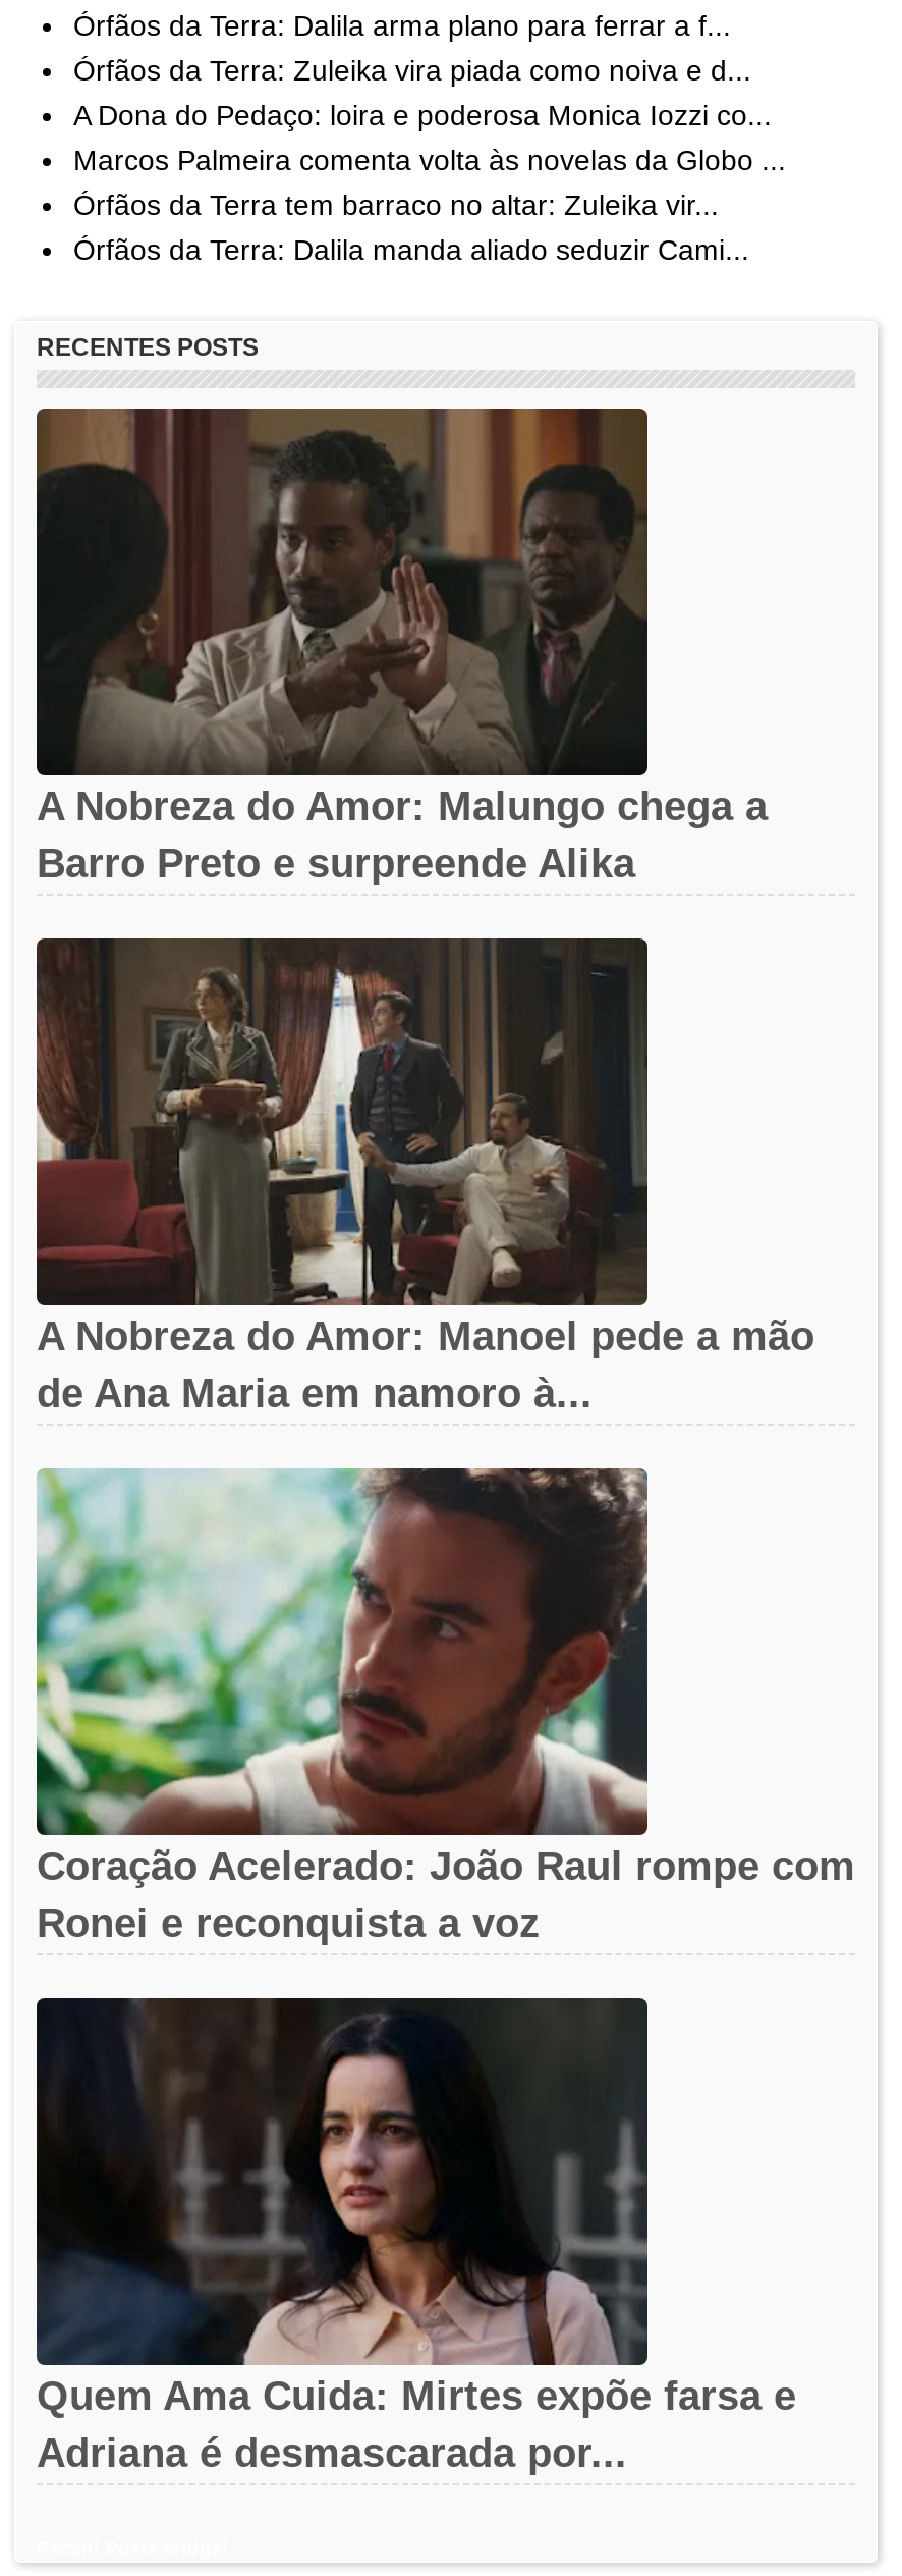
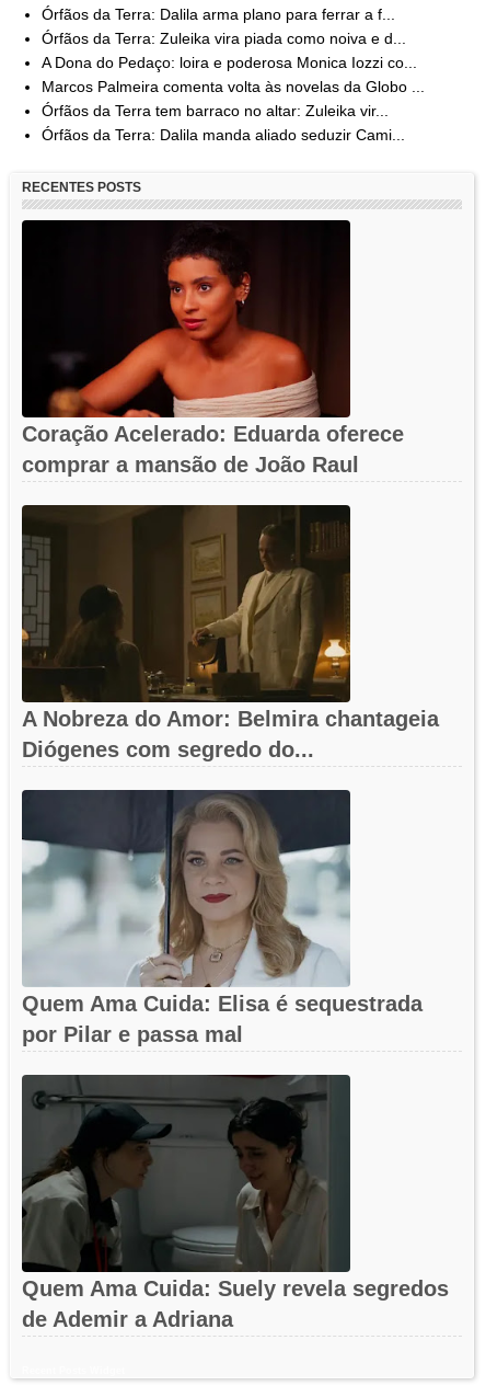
[37,407,768,885] [image] | A Nobreza do Amor: Malungo chega a | Barro Preto e surpreende Alika -> [22,219,404,476] [image] | Coração Acelerado: Eduarda oferece | comprar a mansão de João Raul
[35,938,814,1415] [image] | A Nobreza do Amor: Manoel pede a mão | de Ana Maria em namoro à... -> [21,506,439,761] [image] | A Nobreza do Amor: Belmira chantageia | Diógenes com segredo do...
[35,1466,855,1945] [image] | Coração Acelerado: João Raul rompe com | Ronei e reconquista a voz -> [21,789,423,1046] [image] | Quem Ama Cuida: Elisa é sequestrada | por Pilar e passa mal
[37,2000,796,2475] [image] | Quem Ama Cuida: Mirtes expõe farsa e | Adriana é desmascarada por... -> [22,1075,449,1331] [image] | Quem Ama Cuida: Suely revela segredos | de Ademir a Adriana

